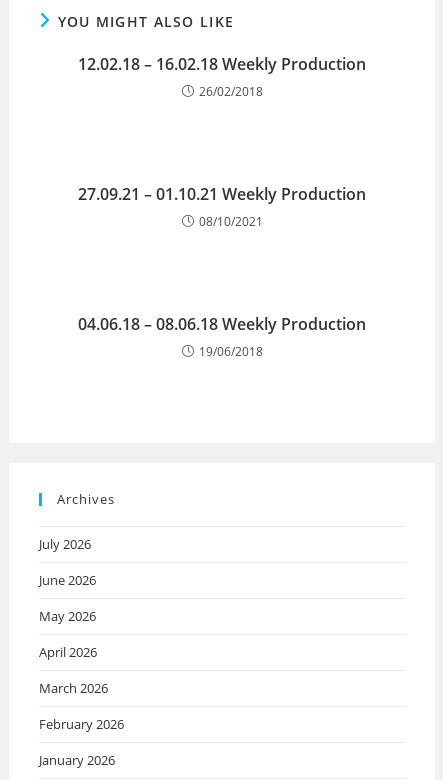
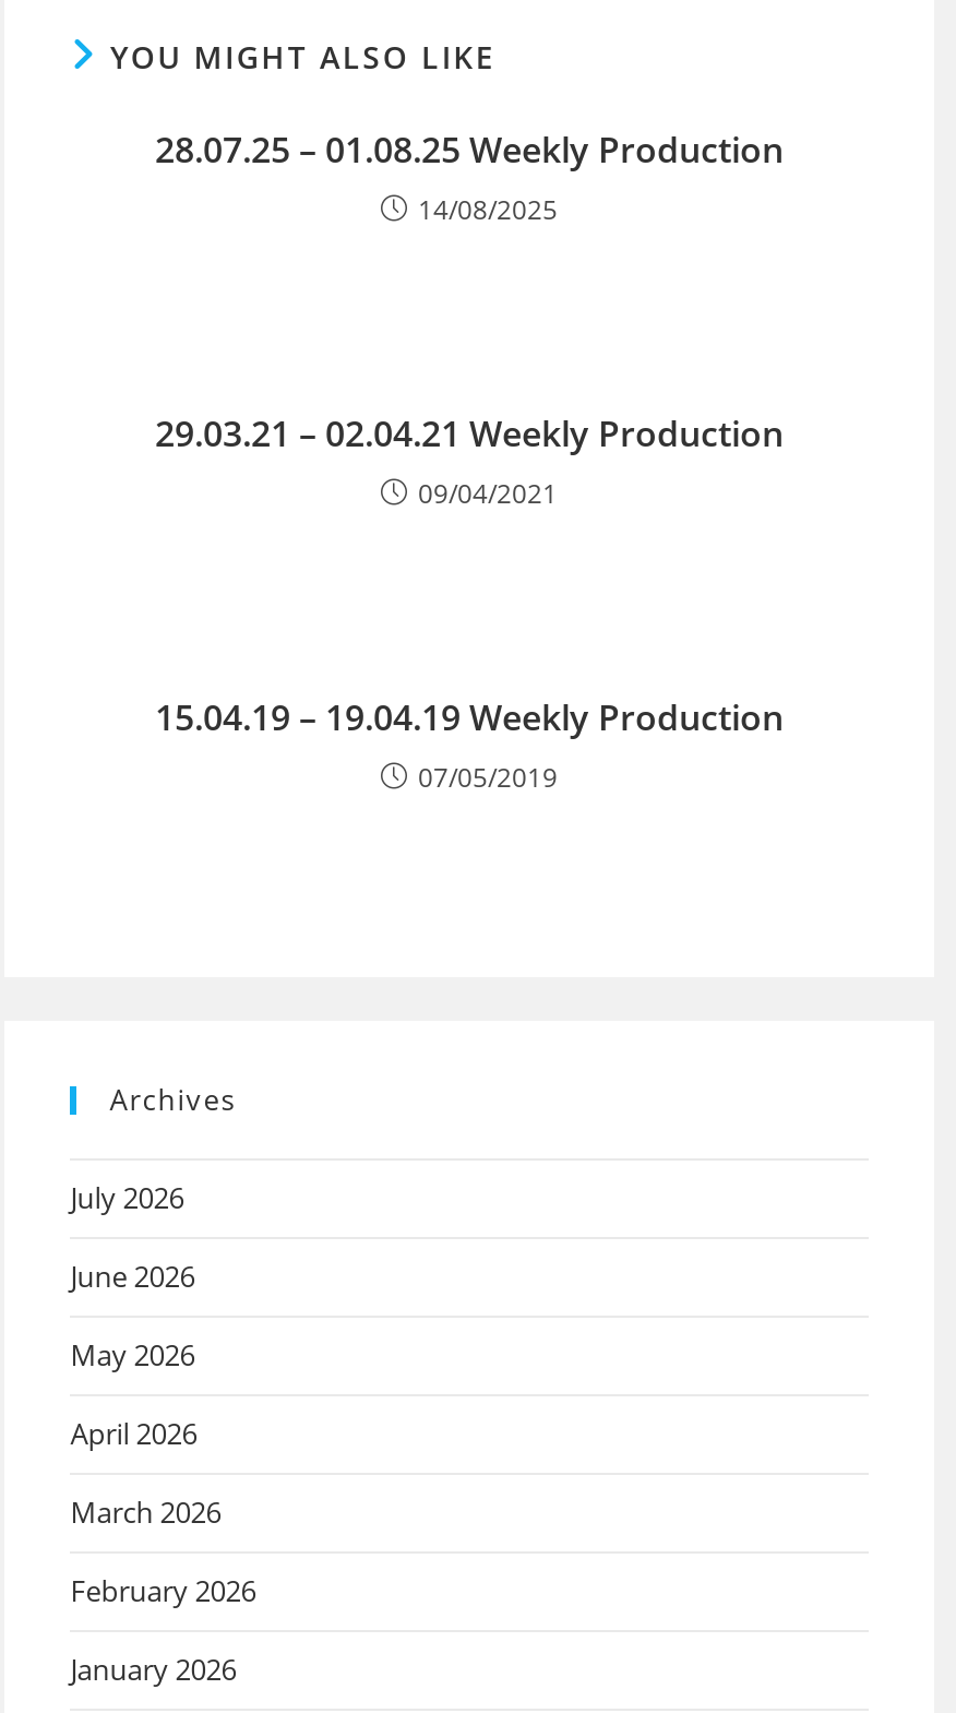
[78,53,366,75] 12.02.18 – 16.02.18 Weekly Production -> [155,125,784,173] 28.07.25 – 01.08.25 Weekly Production
[198,83,262,100] 26/02/2018 -> [418,190,558,228] 14/08/2025
[78,183,366,205] 27.09.21 – 01.10.21 Weekly Production -> [155,409,784,457] 29.03.21 – 02.04.21 Weekly Production
[198,213,262,230] 08/10/2021 -> [418,474,558,511] 09/04/2021
[78,313,366,335] 04.06.18 – 08.06.18 Weekly Production -> [155,693,784,741] 15.04.19 – 19.04.19 Weekly Production
[198,343,262,360] 19/06/2018 -> [418,758,558,795] 07/05/2019

